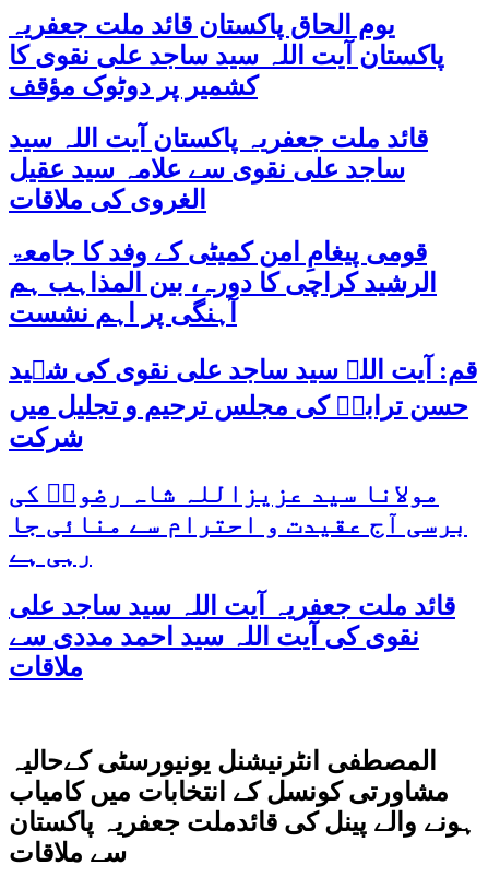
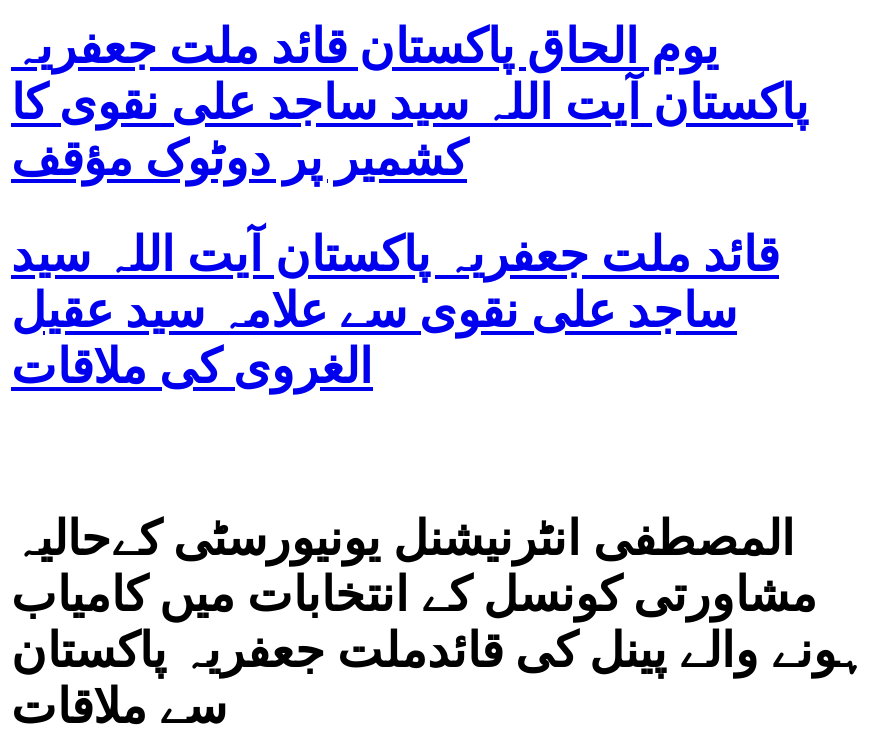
[9,238,477,682] قومی پیغامِ امن کمیٹی کے وفد کا جامعۃ | الرشید کراچی کا دورہ، بین المذاہب ہم | آہنگی پر اہم نشست | قم: آیت اللہ سید ساجد علی نقوی کی شہید | حسن ترابیؒ کی مجلس ترحیم و تجلیل میں | شرکت | مولانا سید عزیزاللہ شاہ رضویؒ کی | برسی آج عقیدت و احترام سے منائی جا | رہی ہے | قائد ملت جعفریہ آیت اللہ سید ساجد علی | نقوی کی آیت اللہ سید احمد مددی سے | ملاقات -> none

